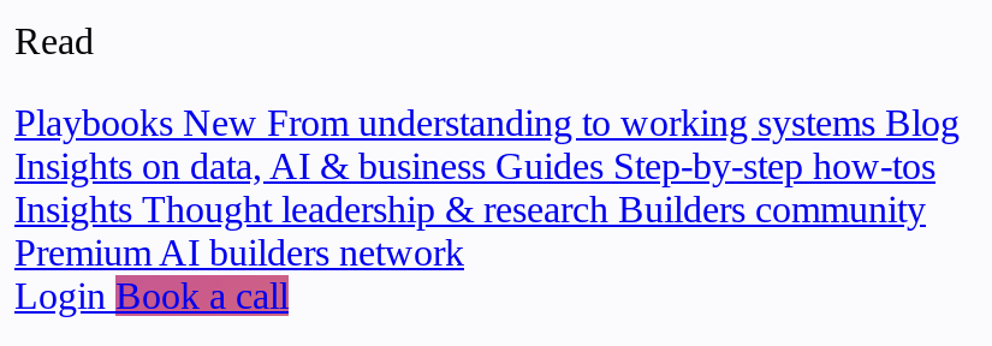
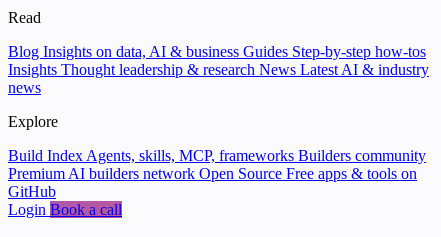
[14,102,960,273] Playbooks New From understanding to working systems Blog | Insights on data, AI & business Guides Step-by-step how-tos | Insights Thought leadership & research Builders community | Premium AI builders network -> [8,43,429,200] Blog Insights on data, AI & business Guides Step-by-step how-tos | Insights Thought leadership & research News Latest AI & industry | news | Explore | Build Index Agents, skills, MCP, frameworks Builders community | Premium AI builders network Open Source Free apps & tools on | GitHub

